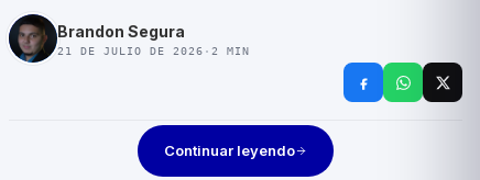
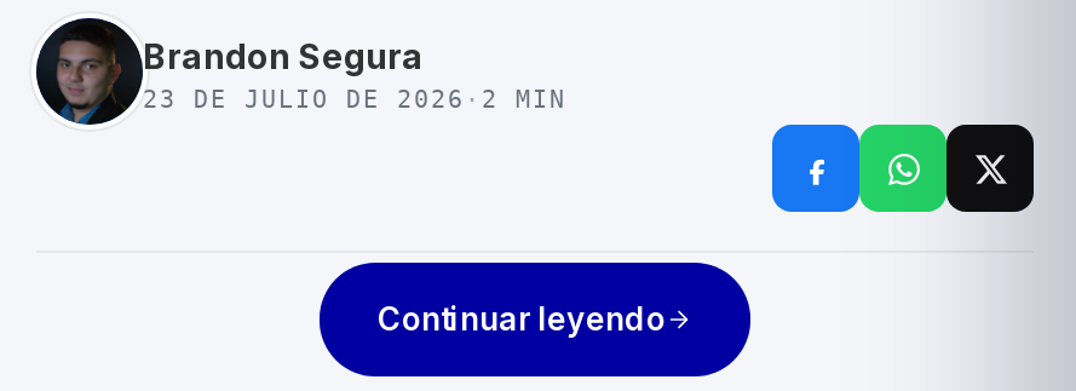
[57,45,250,57] 21 DE JULIO DE 2026 · 2 MIN -> [143,86,566,113] 23 DE JULIO DE 2026 · 2 MIN

